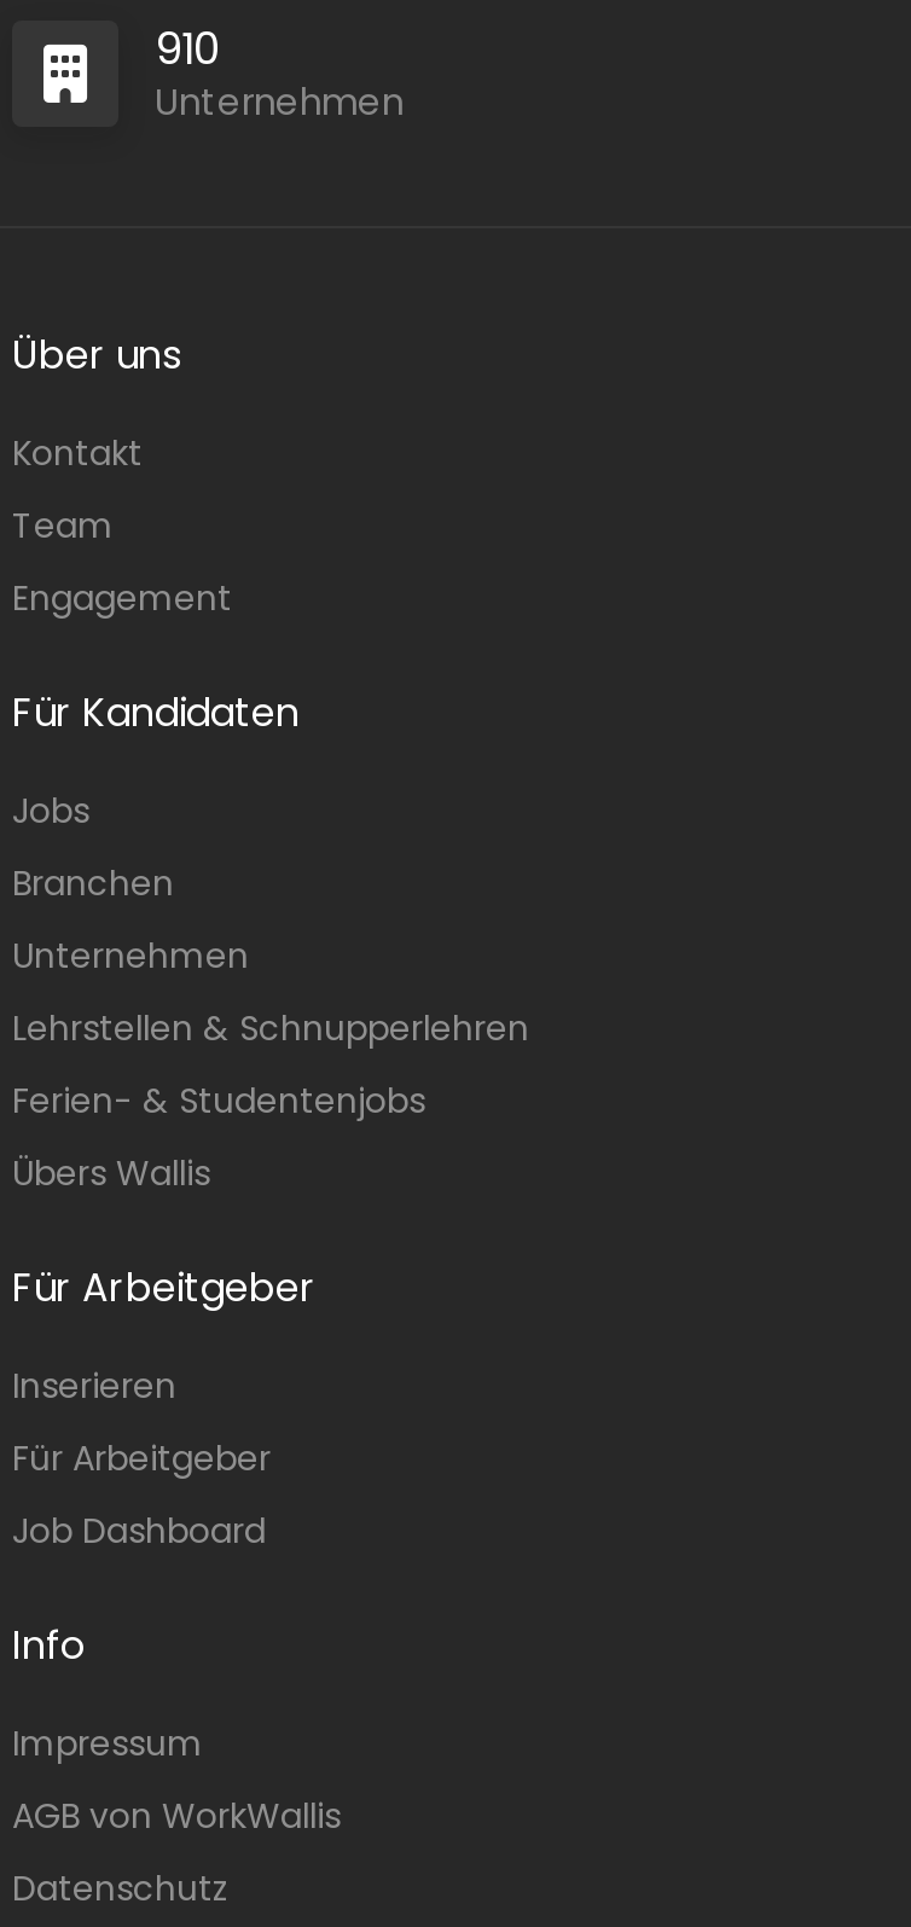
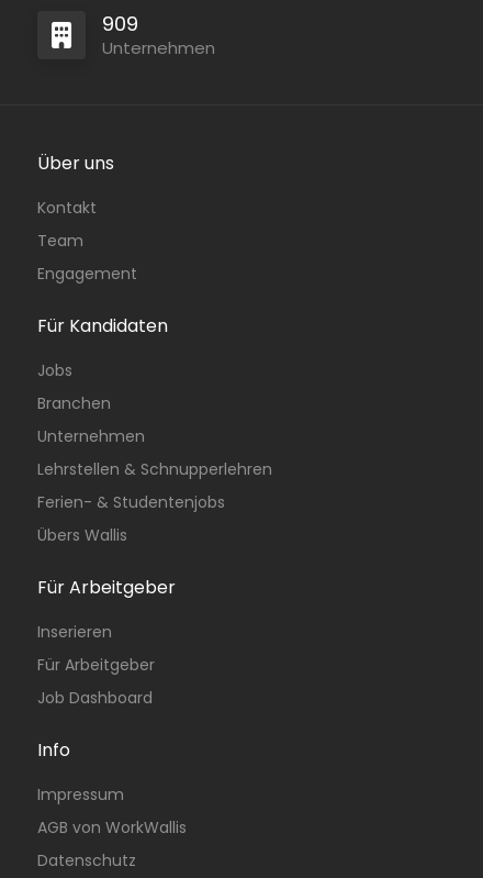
[155,18,220,79] 910 -> [102,10,138,37] 909

